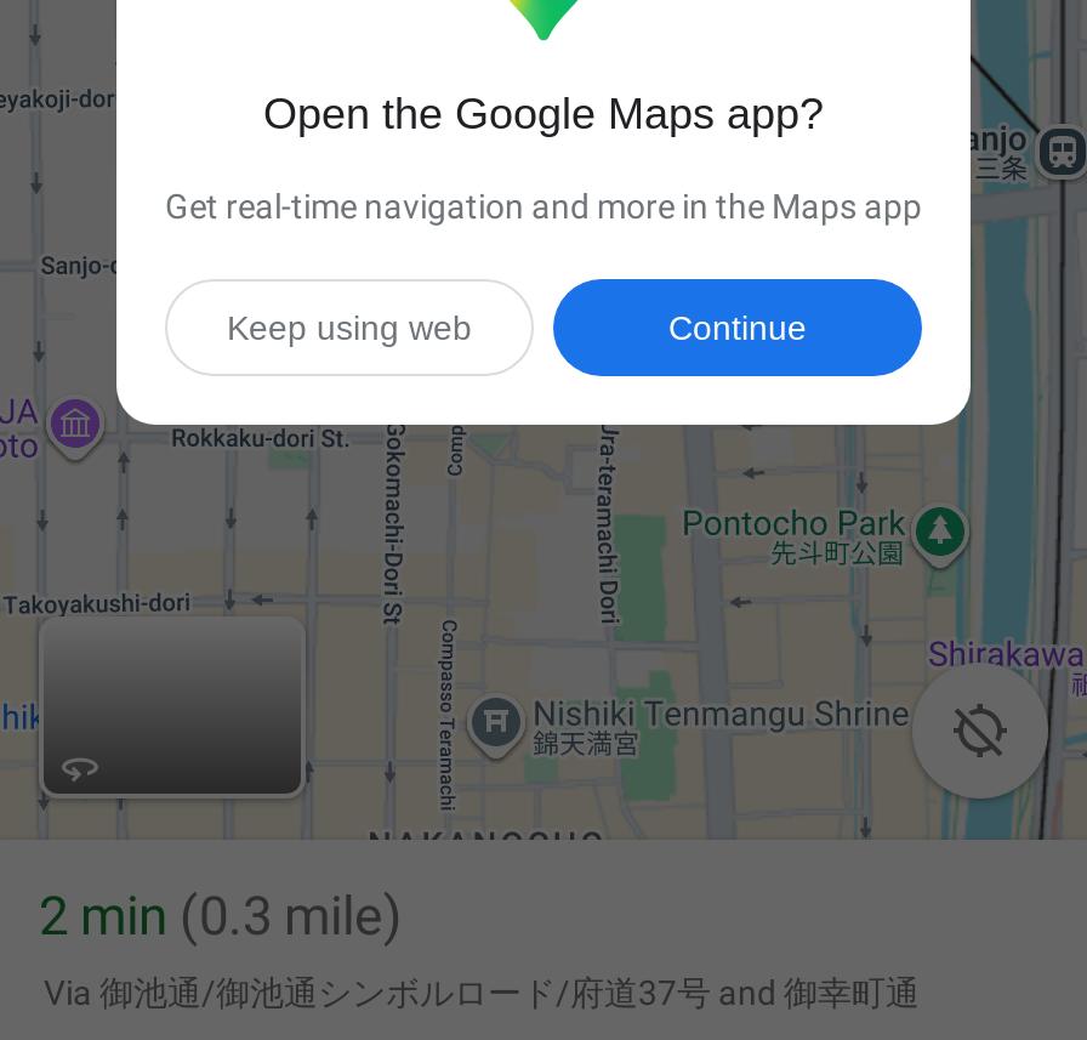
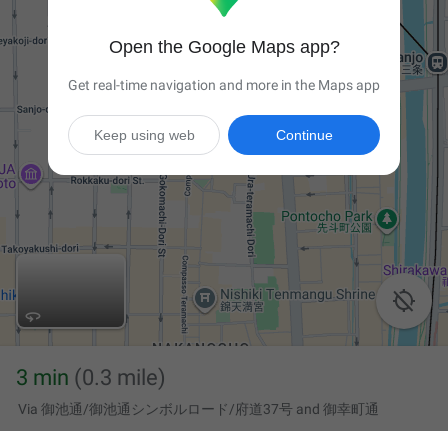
[39,886,403,947] 2 min (0.3 mile) -> [16,365,166,390] 3 min (0.3 mile)

